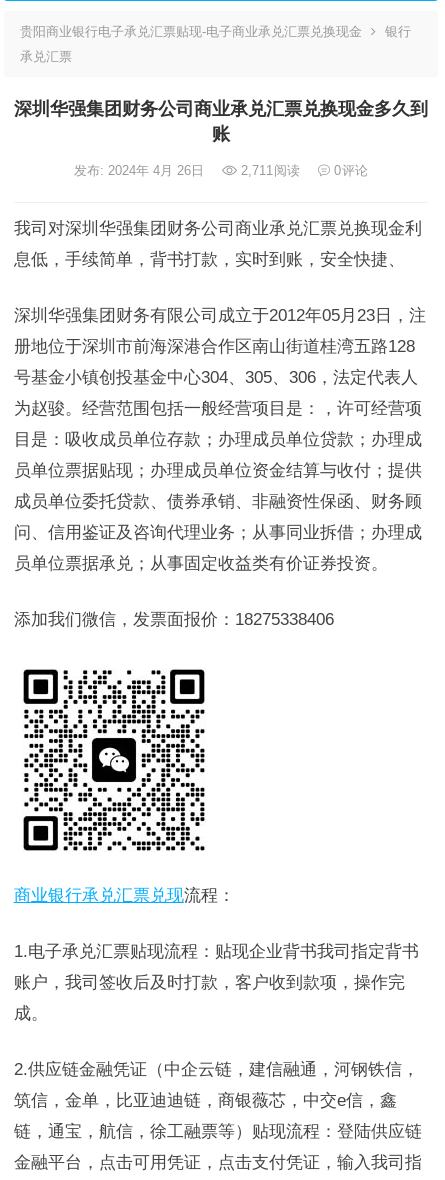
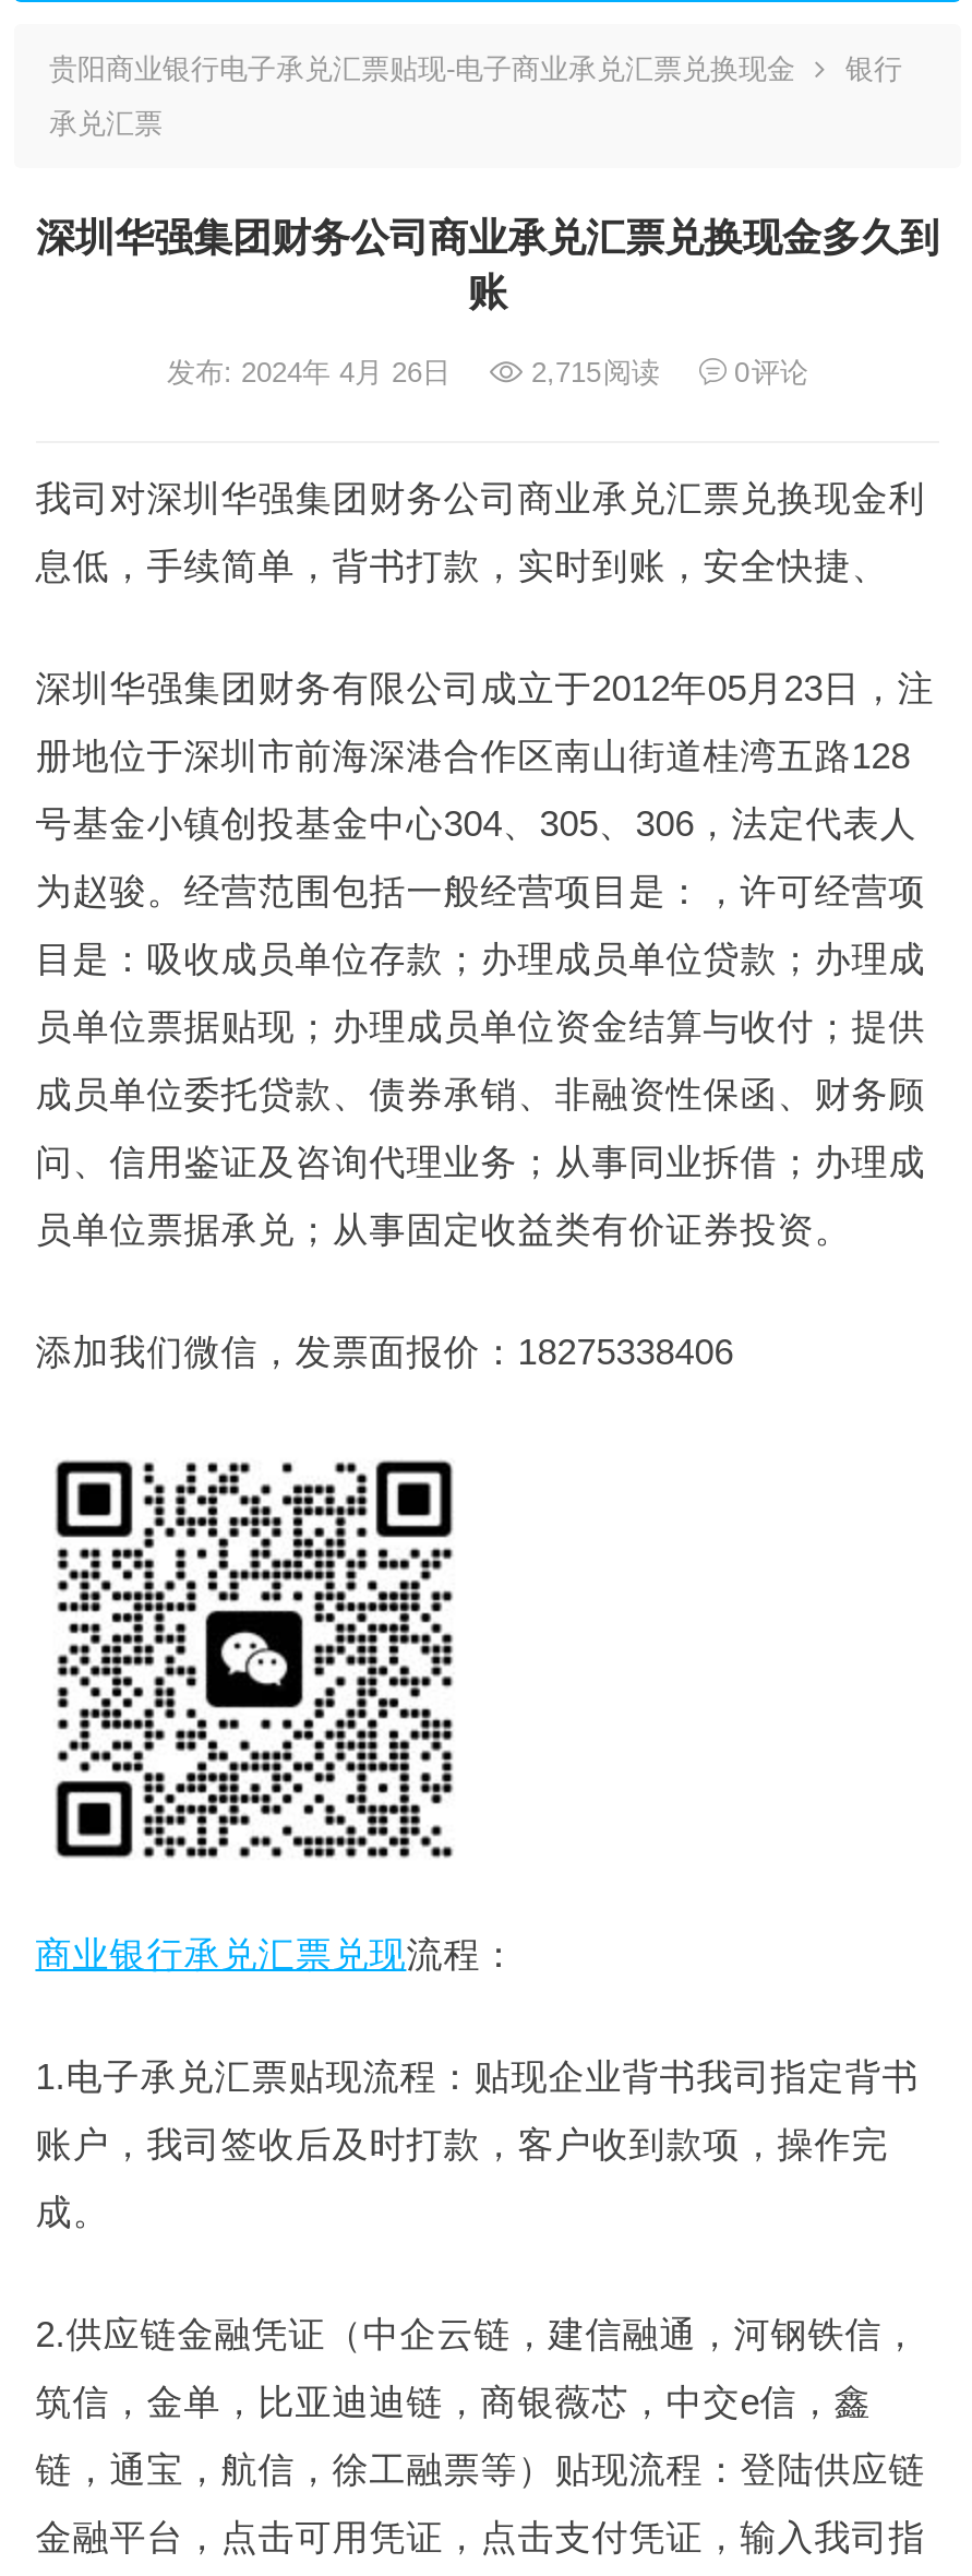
[74,163,368,178] 发布: 2024年 4月 26日 2,711阅读 0评论 -> [167,356,808,389] 发布: 2024年 4月 26日 2,715阅读 0评论

